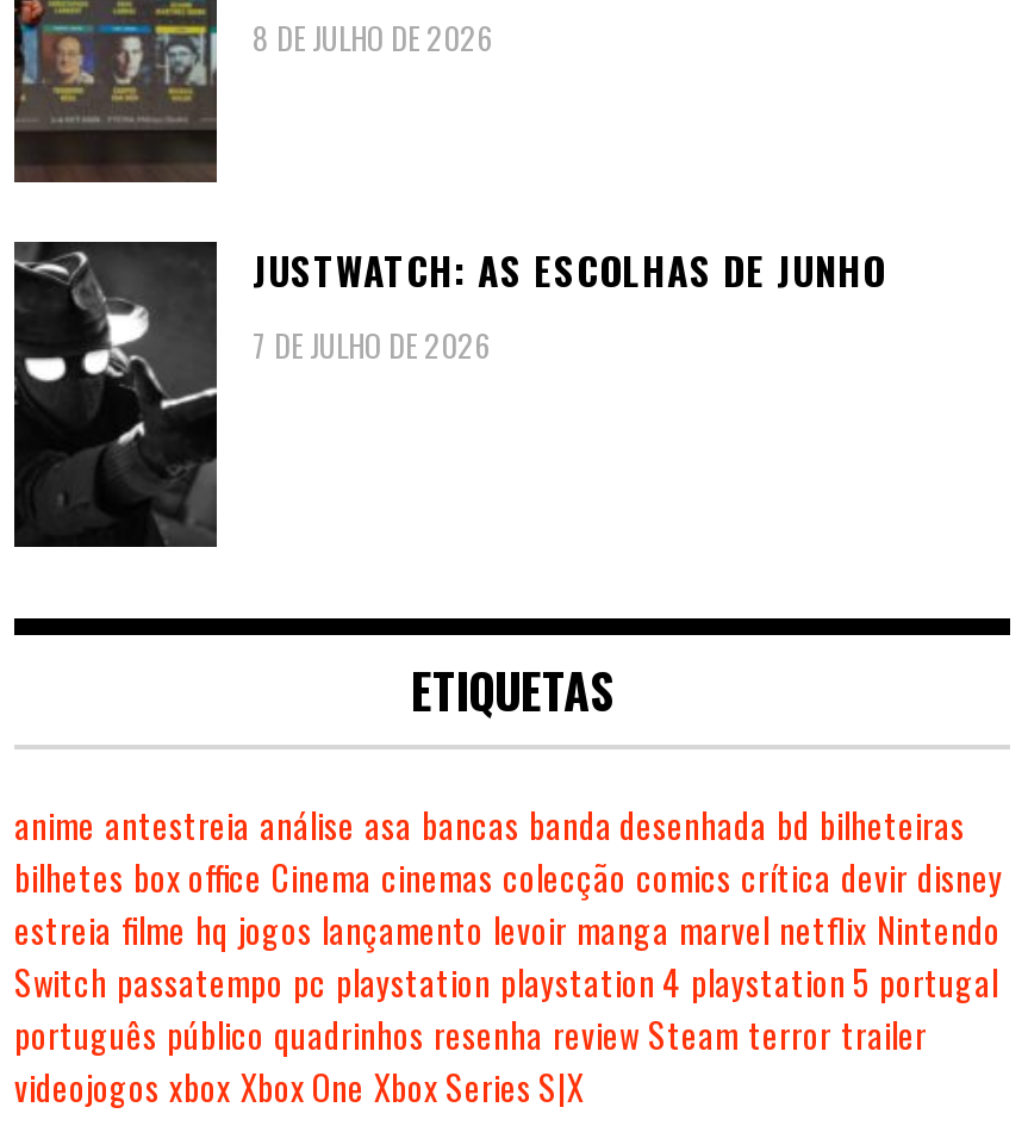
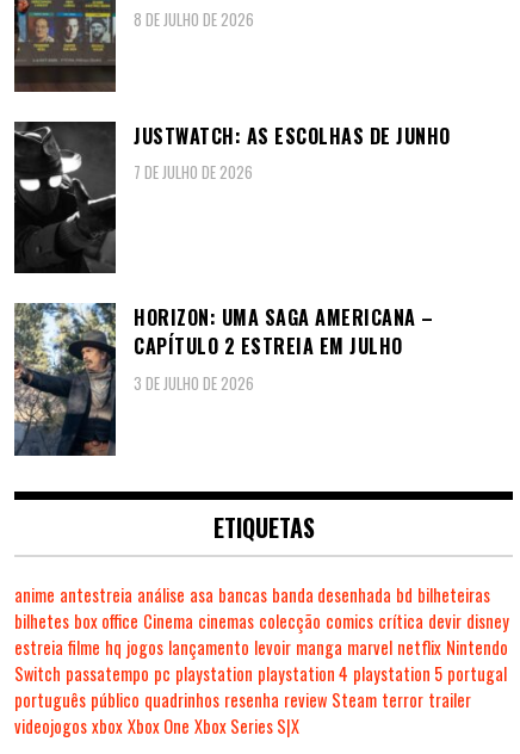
none -> [13,302,434,456] [image] | HORIZON: UMA SAGA AMERICANA – | CAPÍTULO 2 ESTREIA EM JULHO | 3 DE JULHO DE 2026

